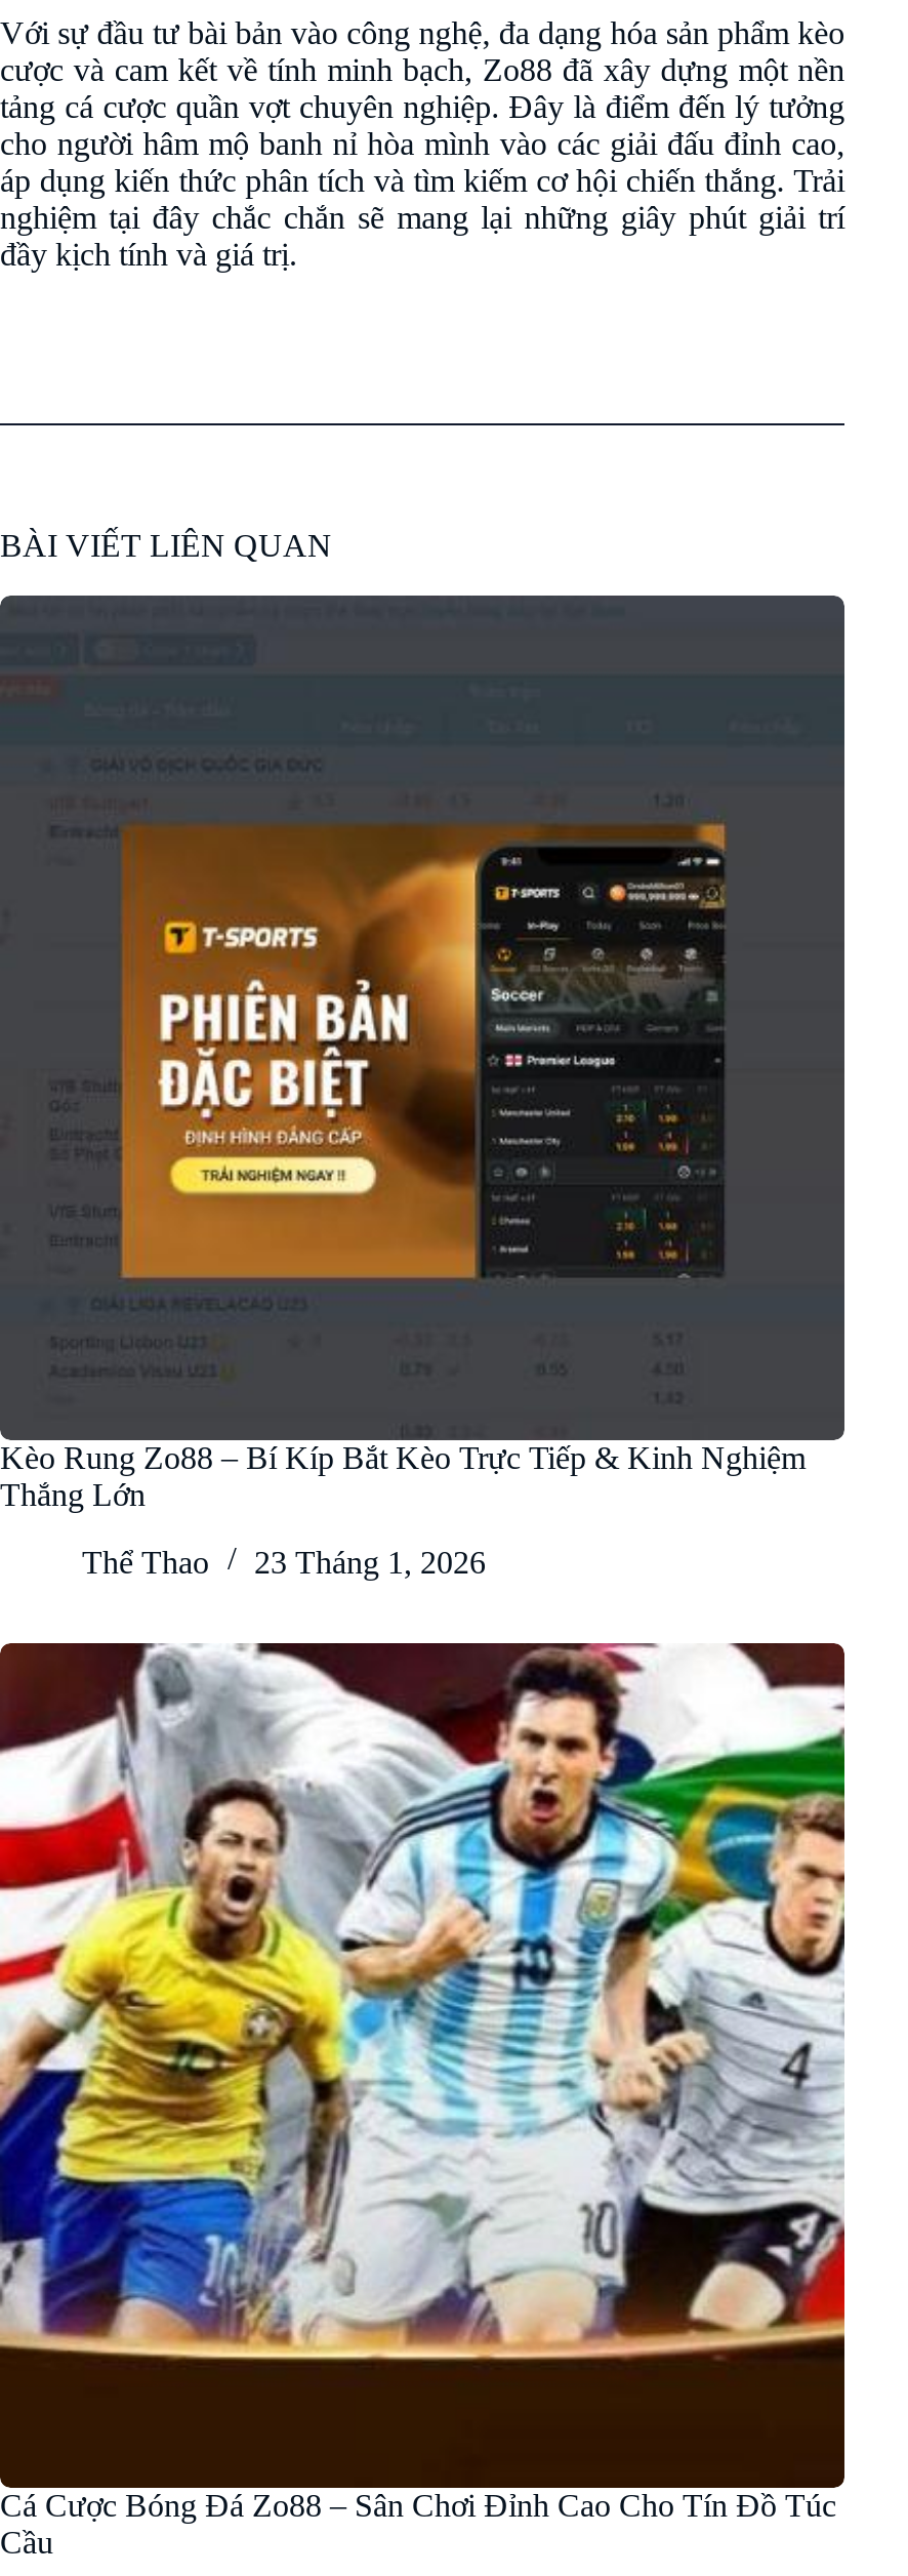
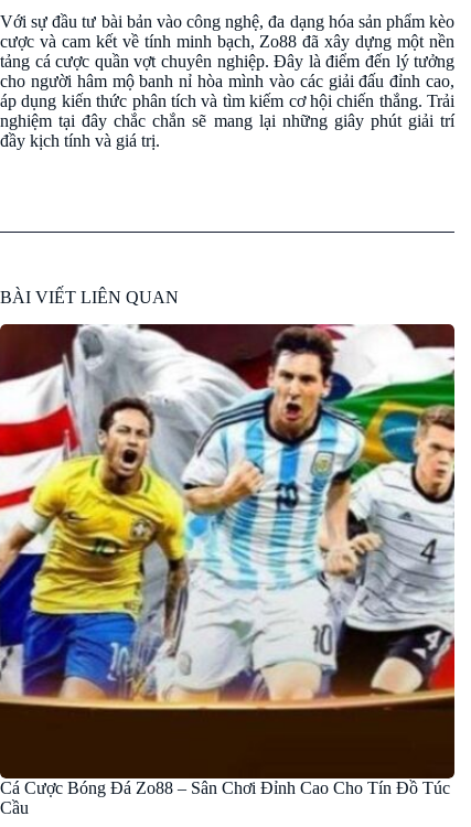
[0,594,847,1579] [image] | Kèo Rung Zo88 – Bí Kíp Bắt Kèo Trực Tiếp & Kinh Nghiệm | Thắng Lớn | Thể Thao | 23 Tháng 1, 2026 -> none

